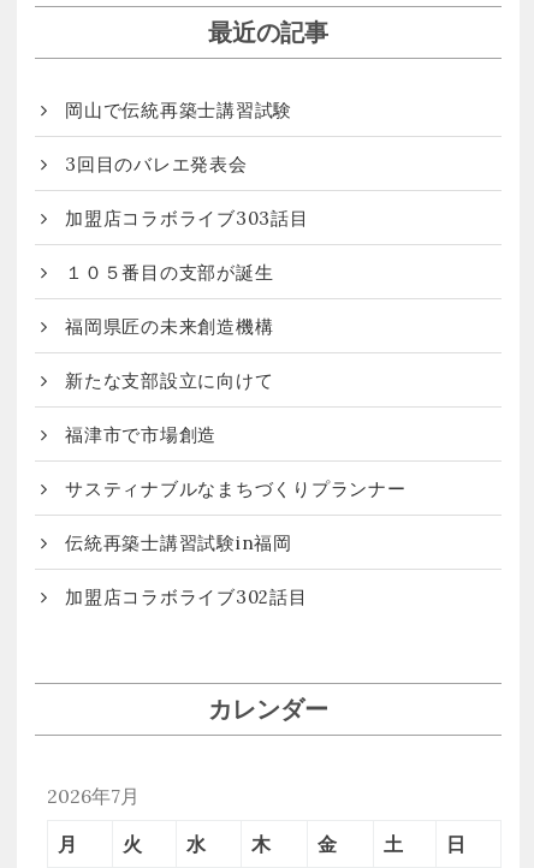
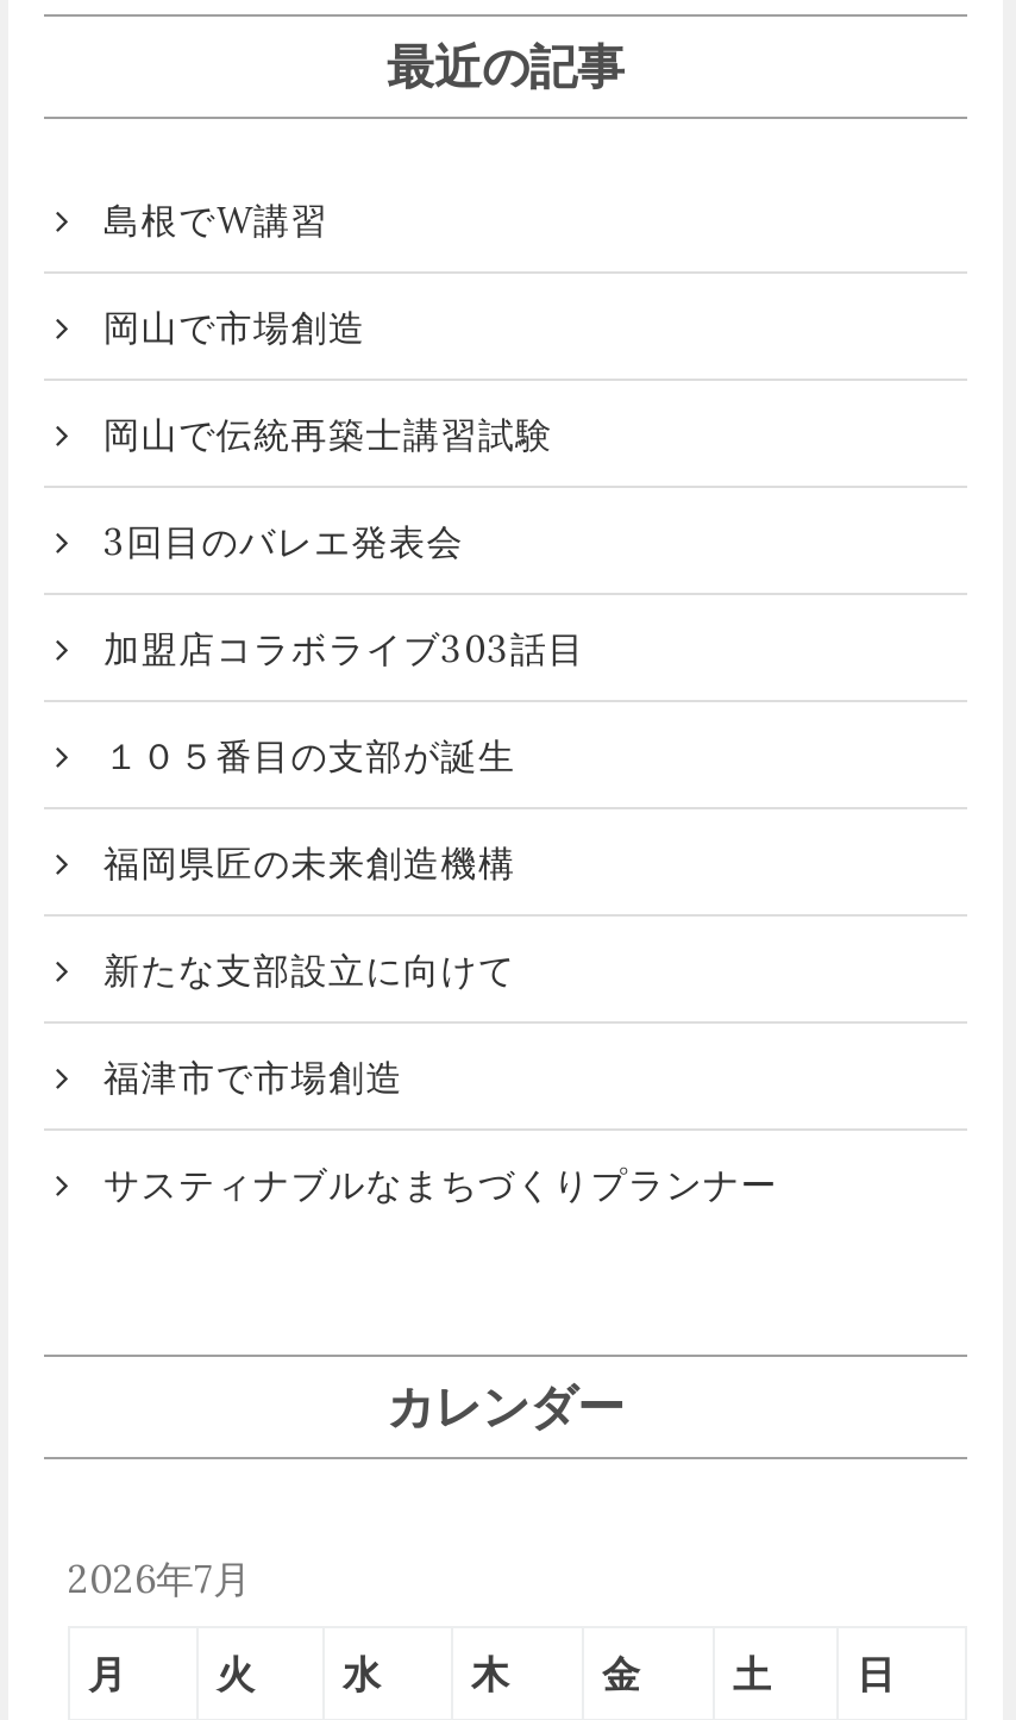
none -> [104,197,366,349] 島根でW講習 | 岡山で市場創造
moved [65,99,406,500] -> [104,411,778,1206]: 岡山で伝統再築士講習試験 | 3回目のバレエ発表会 | 加盟店コラボライブ303話目 | １０５番目の支部が誕生 | 福岡県匠の未来創造機構 | 新たな支部設立に向けて | 福津市で市場創造 | サスティナブルなまちづくりプランナー
[65,532,307,609] 伝統再築士講習試験in福岡 | 加盟店コラボライブ302話目 -> none

